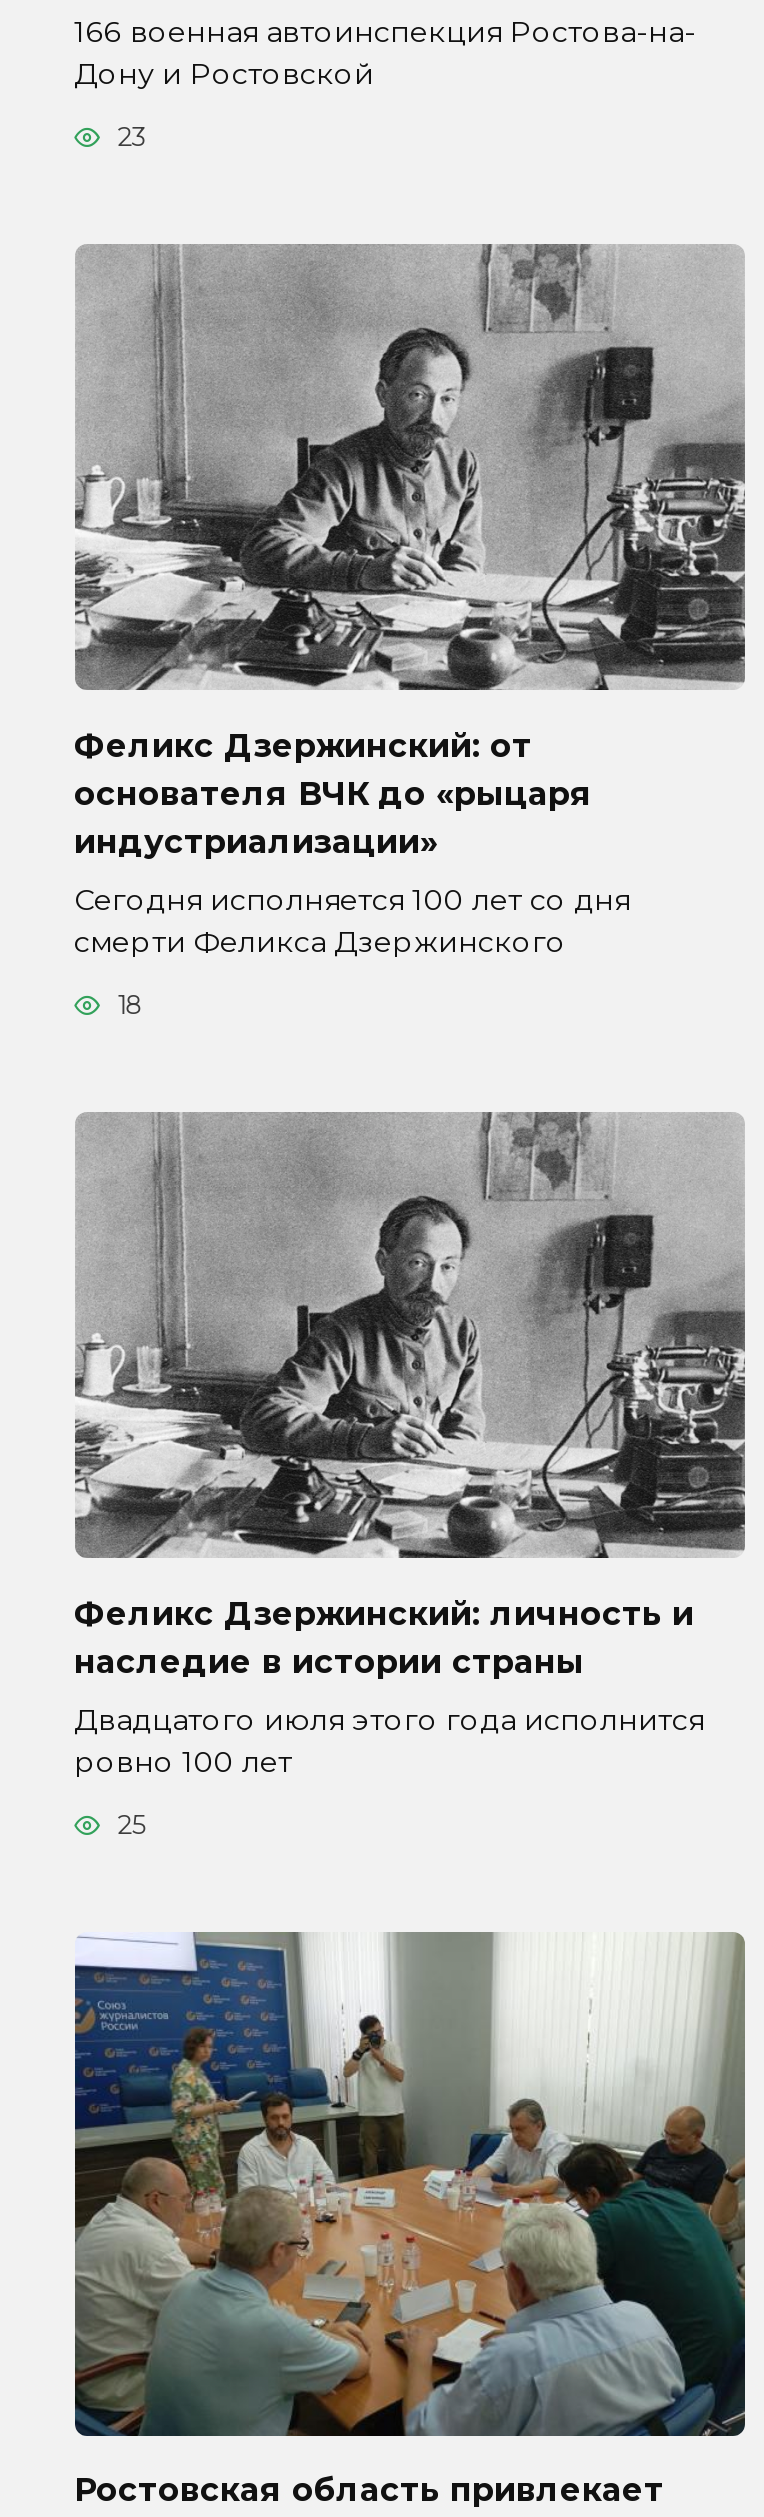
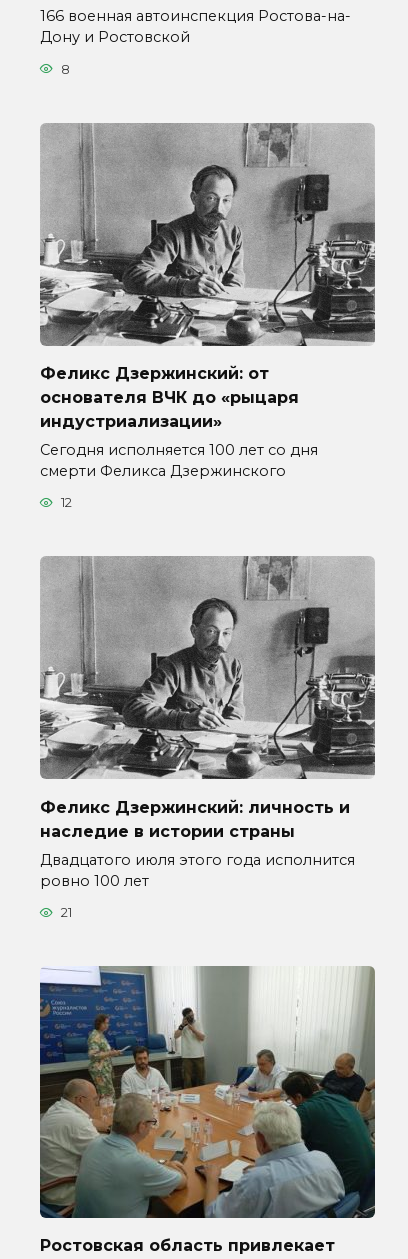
[117,122,147,152] 23 -> [61,62,70,77] 8
[117,991,143,1021] 18 -> [61,495,72,510] 12
[117,1811,145,1841] 25 -> [61,905,72,920] 21

